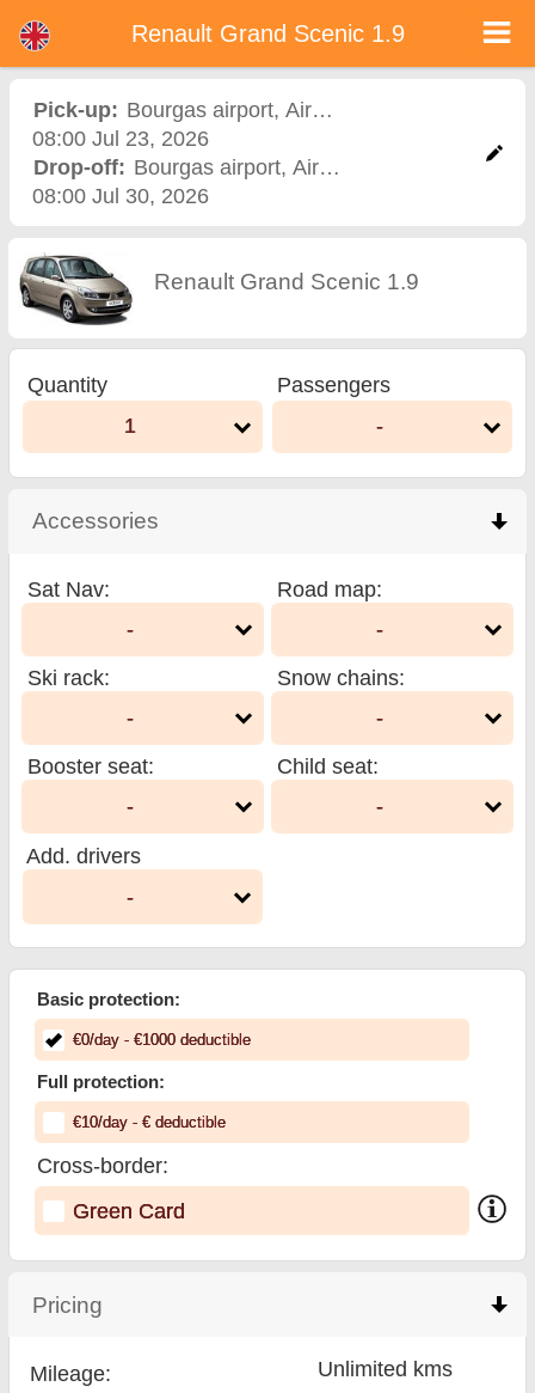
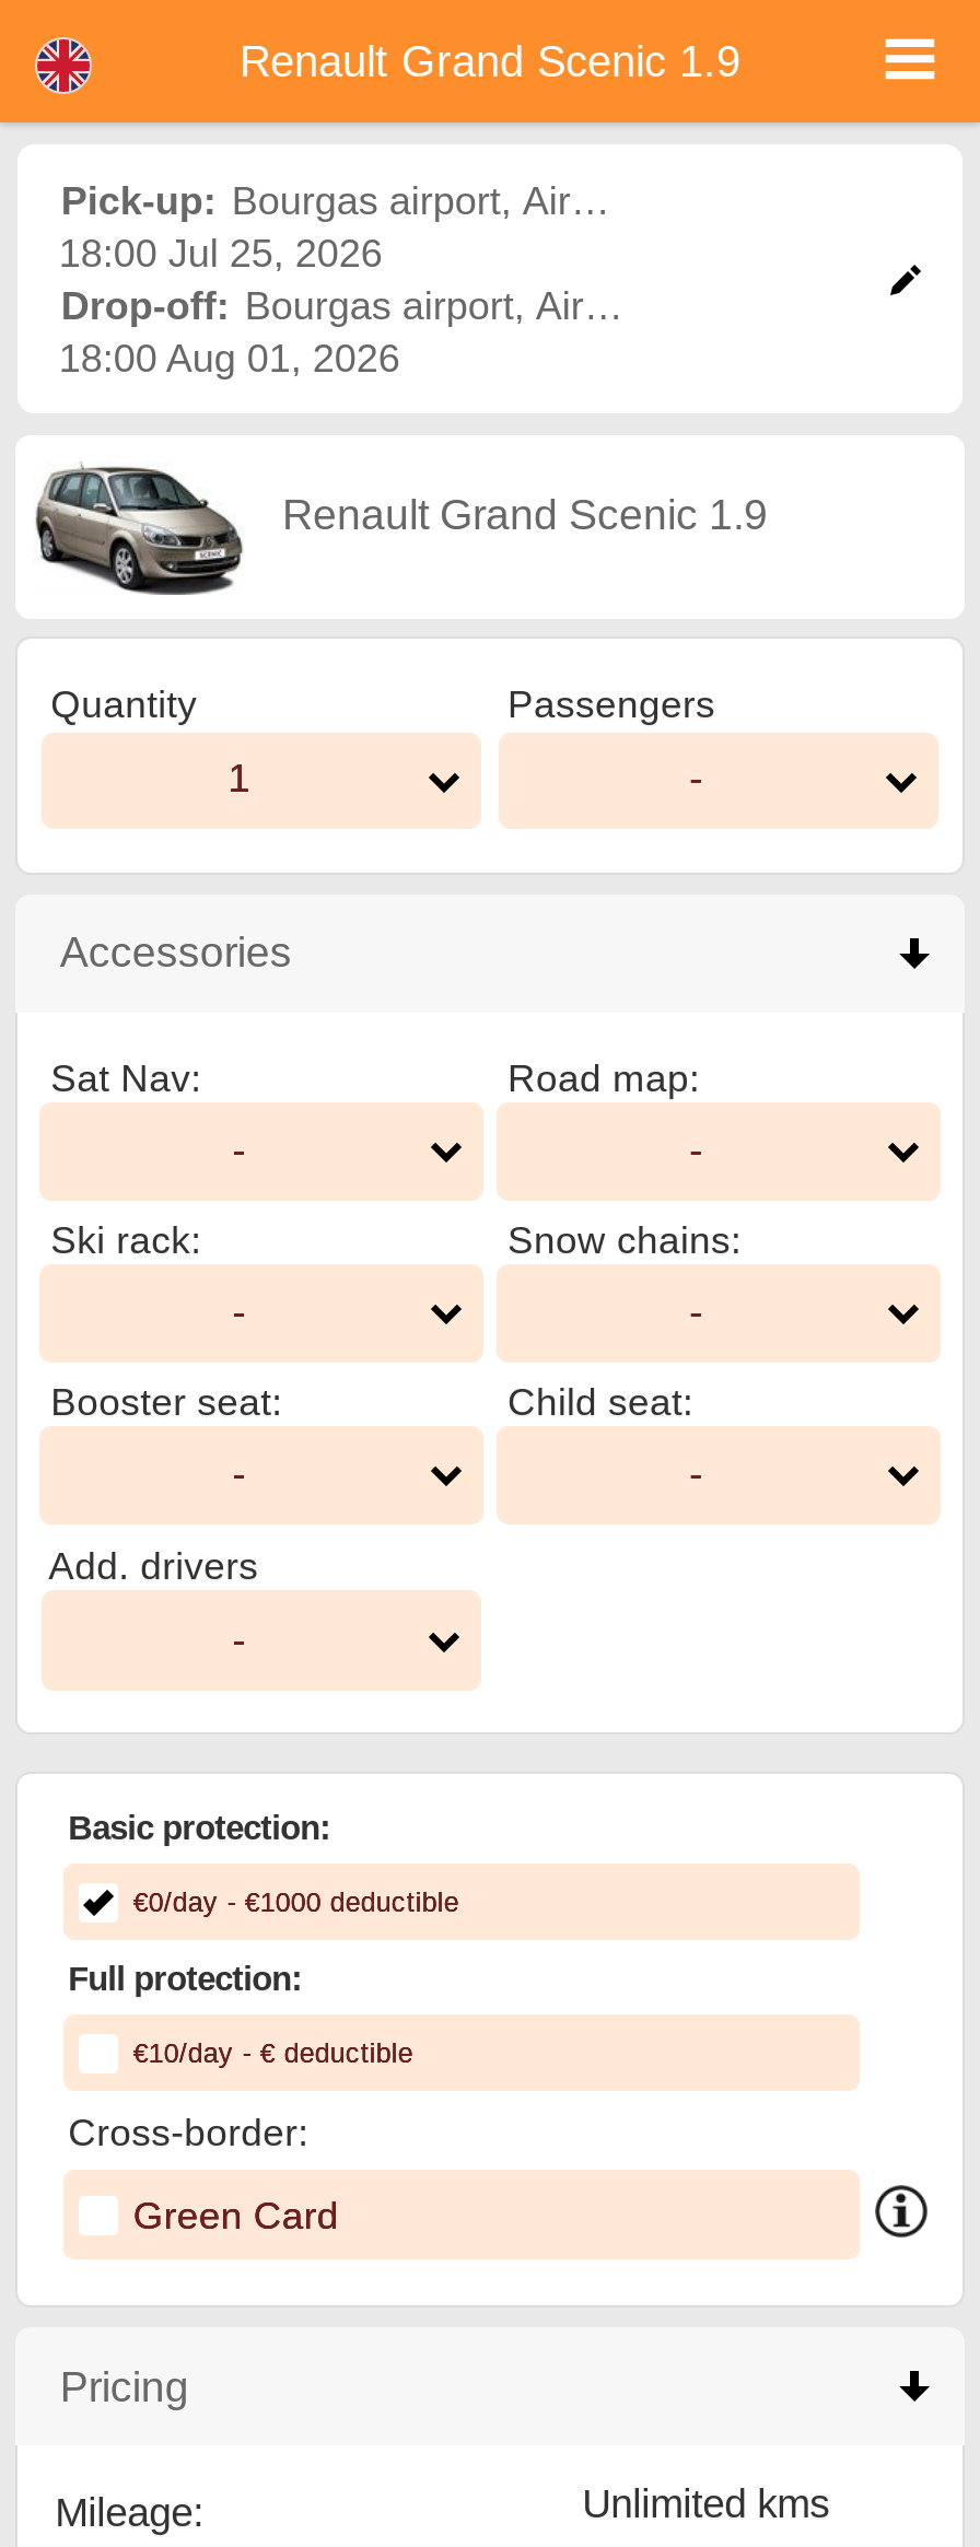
[32,126,209,150] 08:00 Jul 23, 2026 -> [59,231,383,275] 18:00 Jul 25, 2026
[32,184,209,208] 08:00 Jul 30, 2026 -> [59,336,400,380] 18:00 Aug 01, 2026

